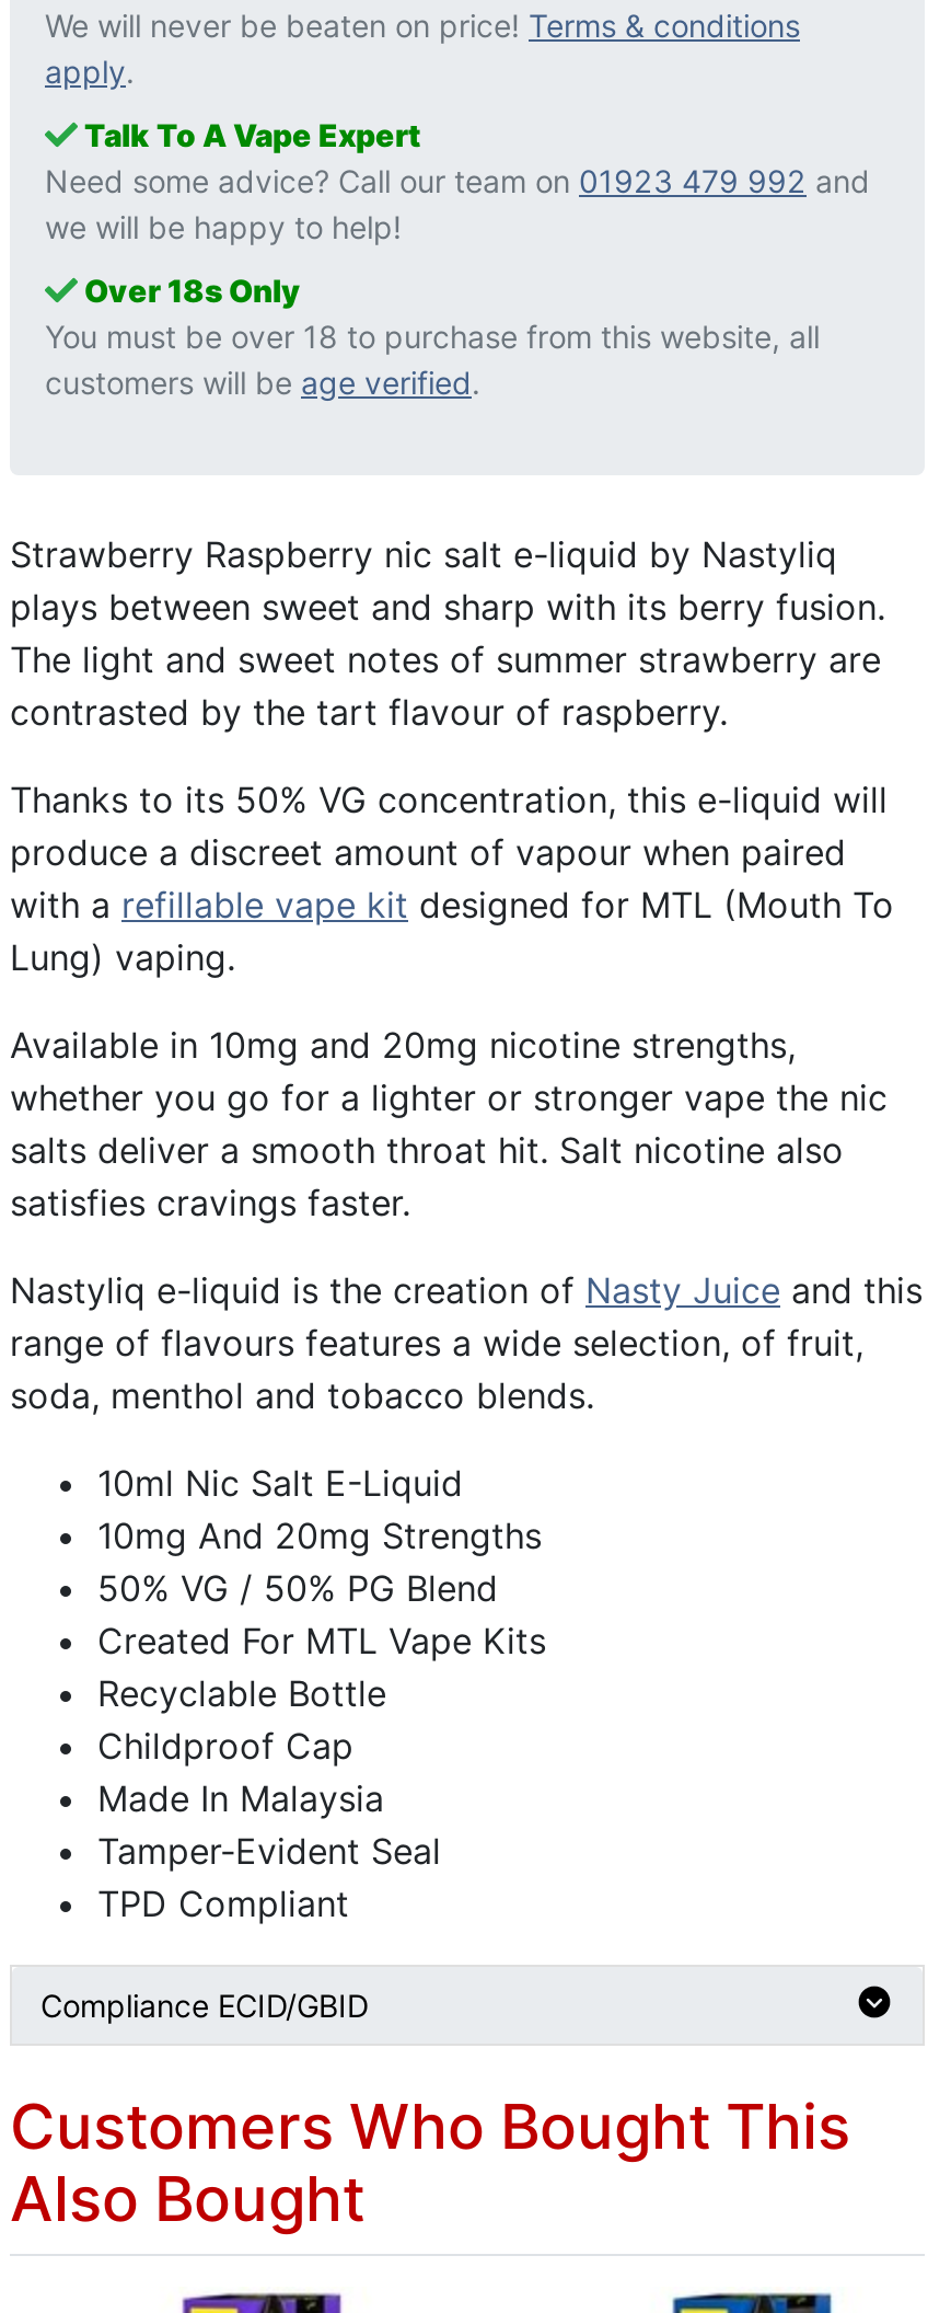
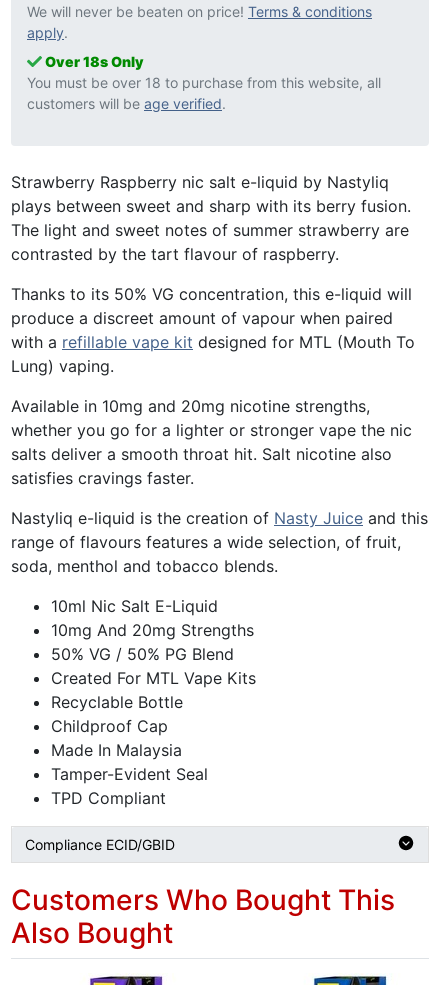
[45,115,870,244] Talk To A Vape Expert | Need some advice? Call our team on 01923 479 992 and | we will be happy to help! -> none

